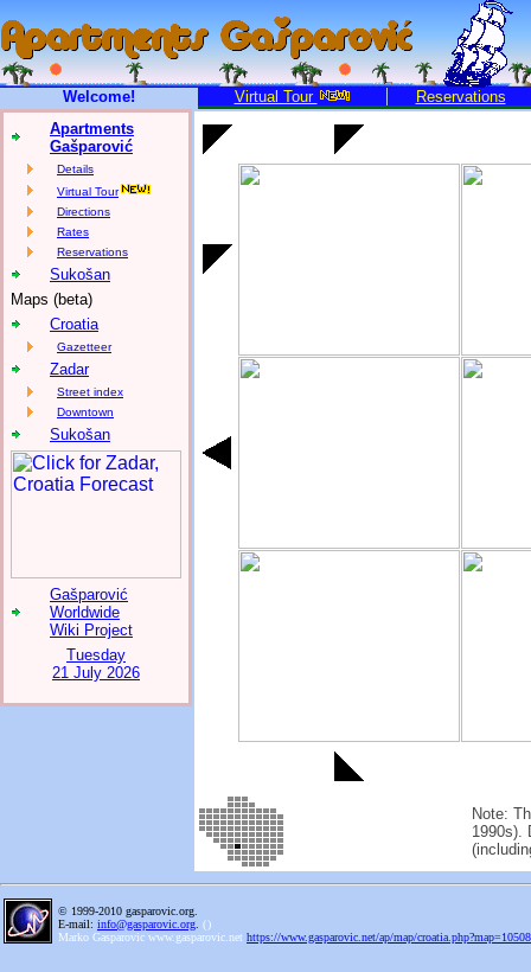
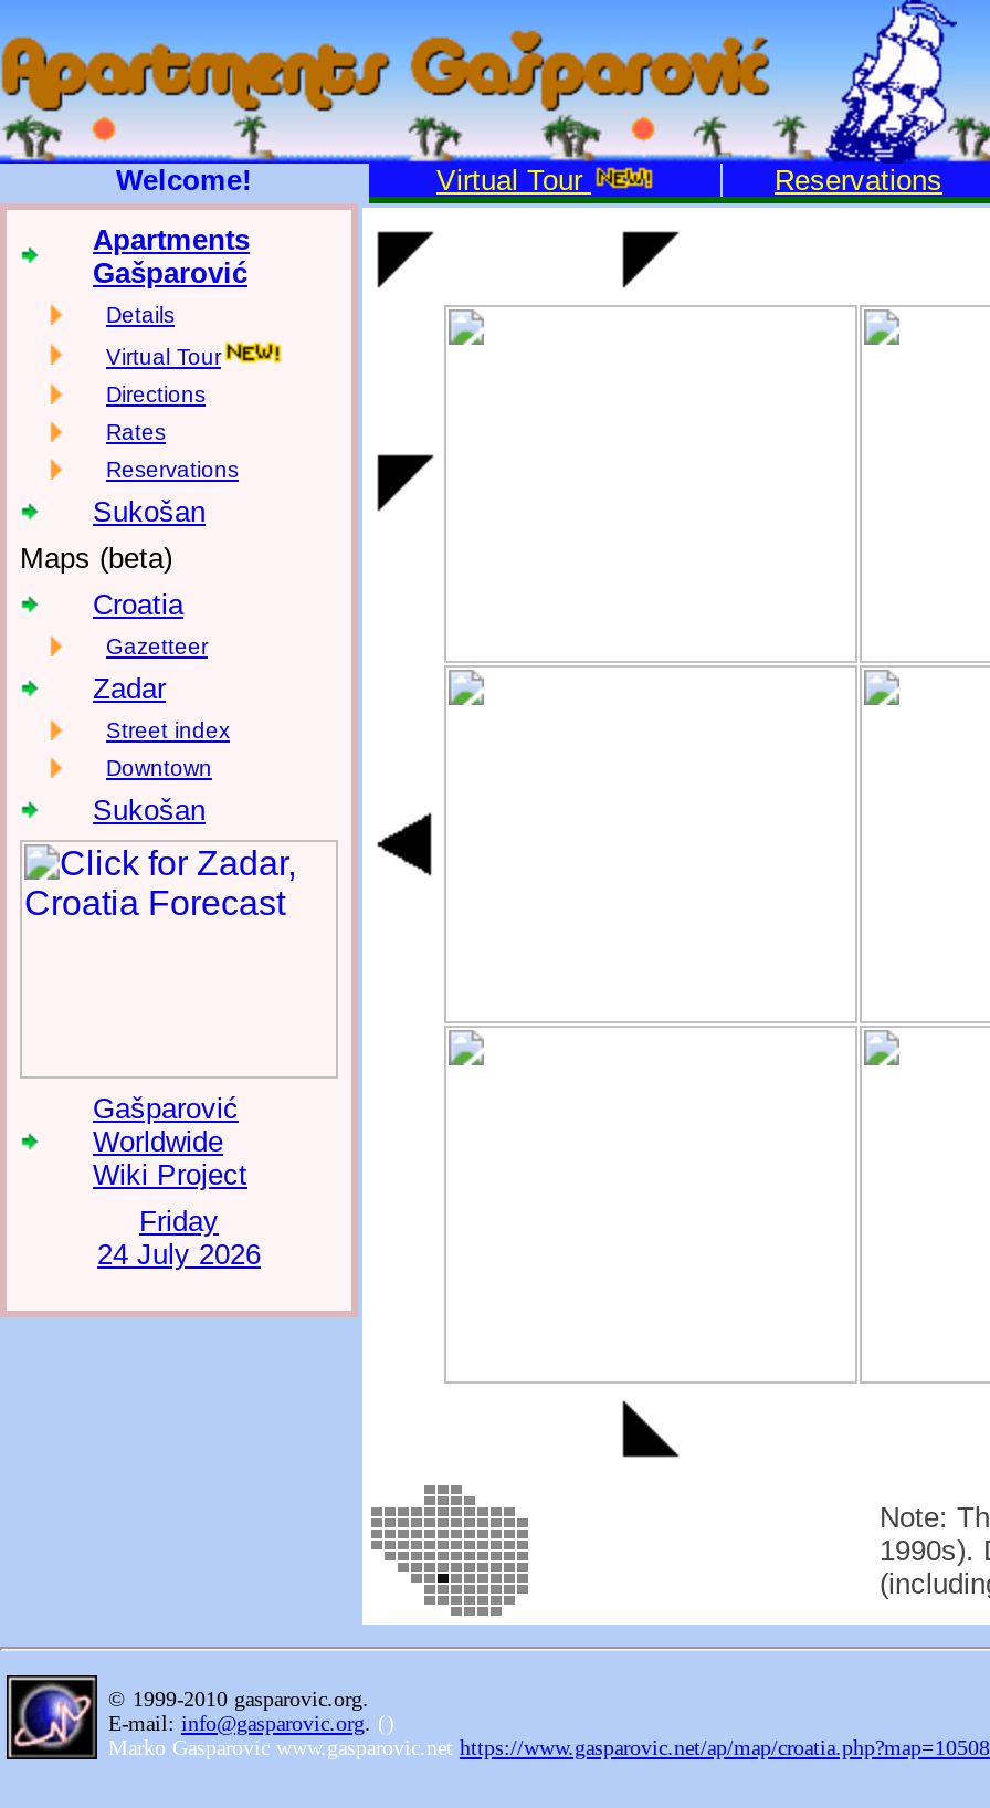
[52,646,140,682] Tuesday | 21 July 2026 -> [97,1205,261,1271] Friday | 24 July 2026

